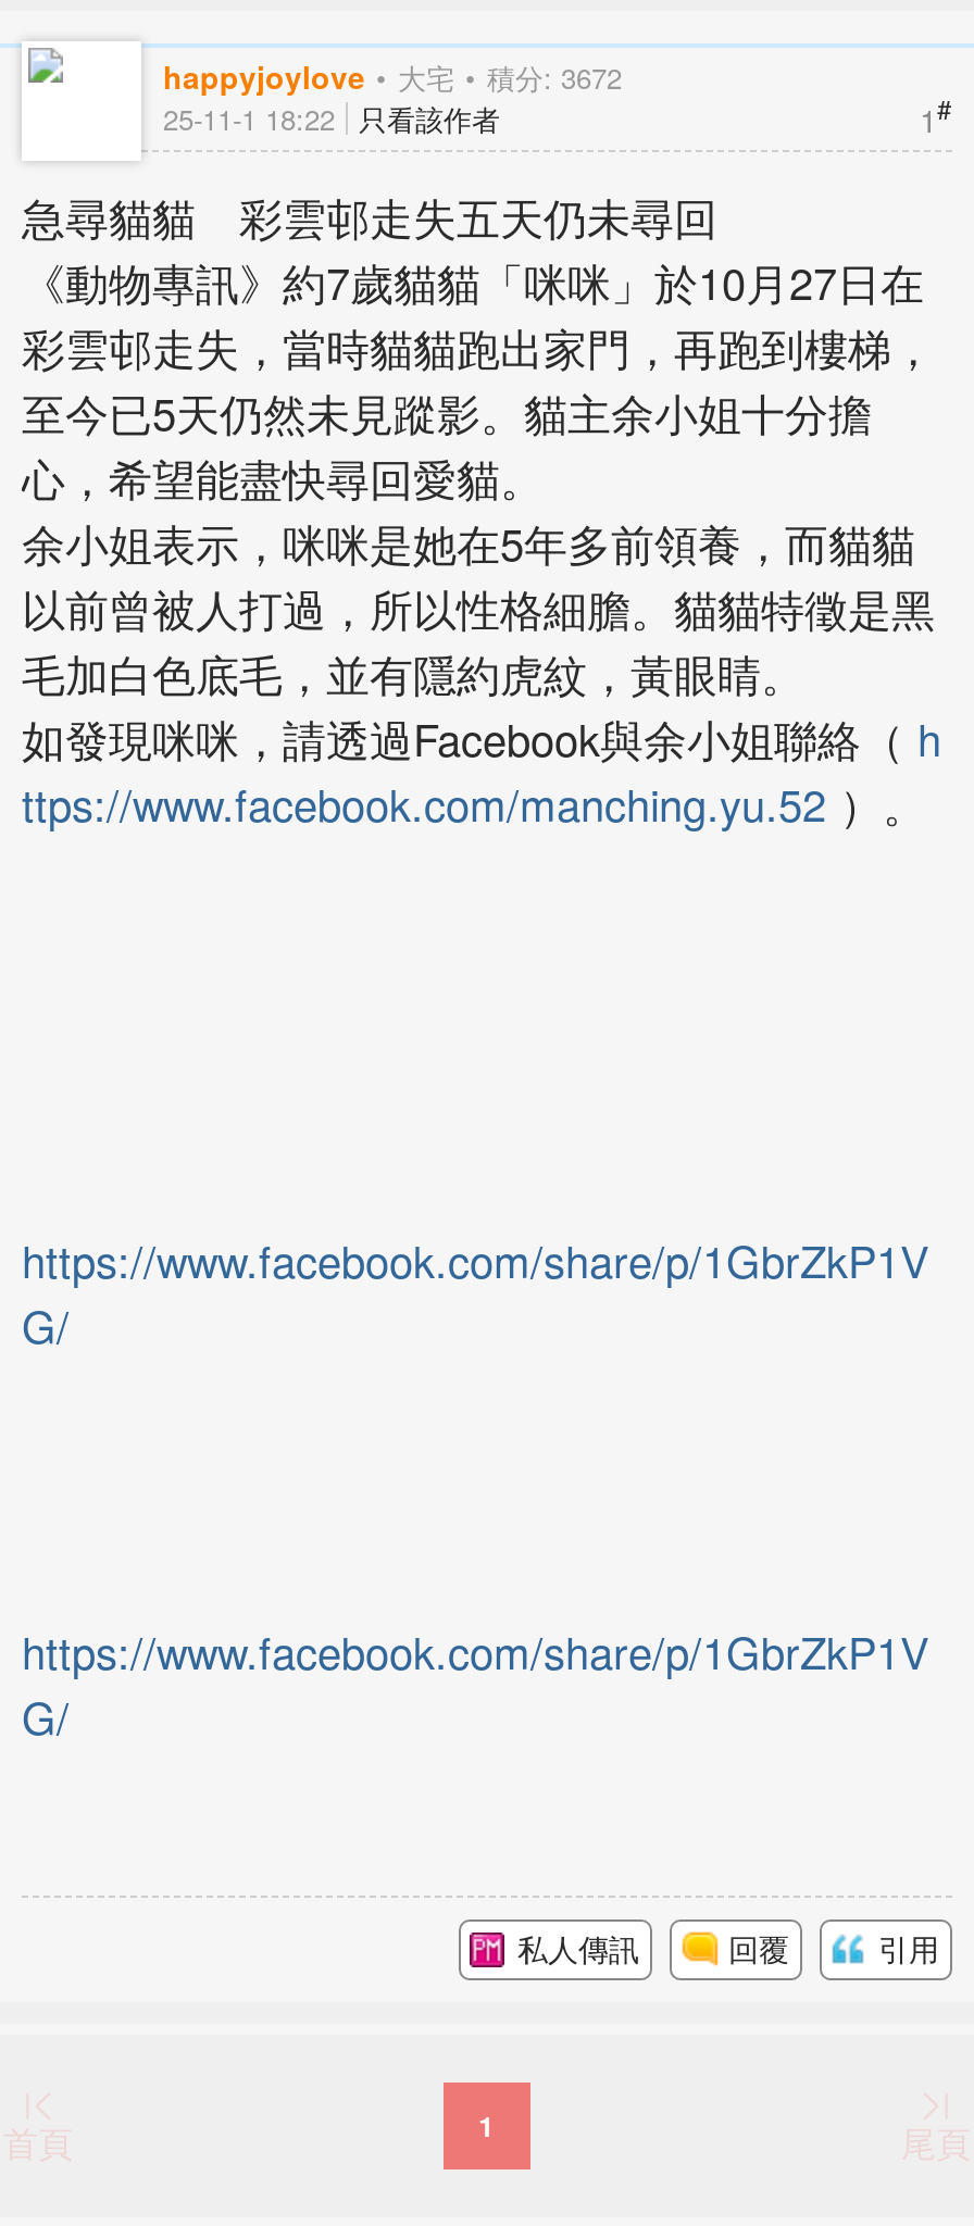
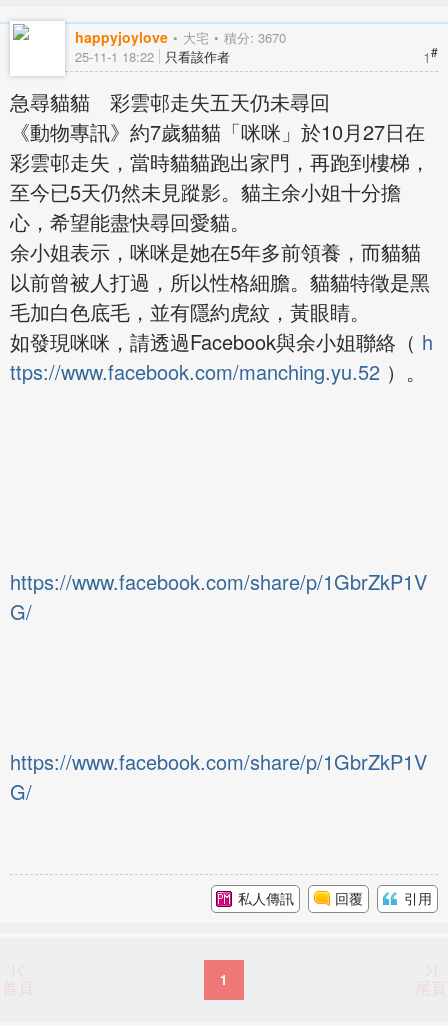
[163,54,622,98] happyjoylove 大宅 積分: 3672 -> [75,27,286,47] happyjoylove 大宅 積分: 3670

